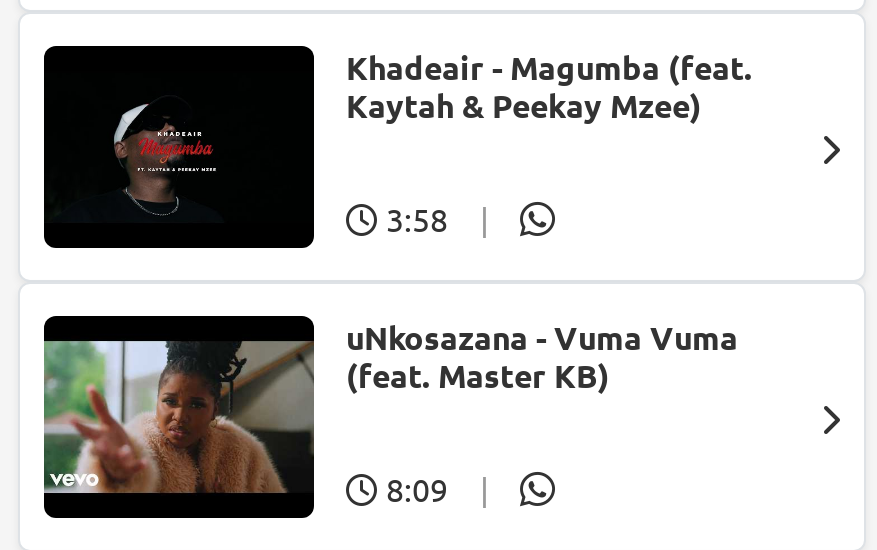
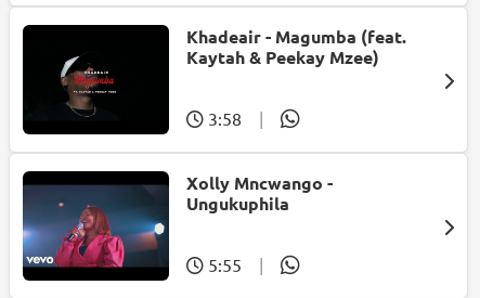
[42,316,738,494] [image] | uNkosazana - Vuma Vuma | (feat. Master KB) -> [22,171,333,268] [image] | Xolly Mncwango - | Ungukuphila
[386,468,448,508] 8:09 -> [208,253,242,275] 5:55

